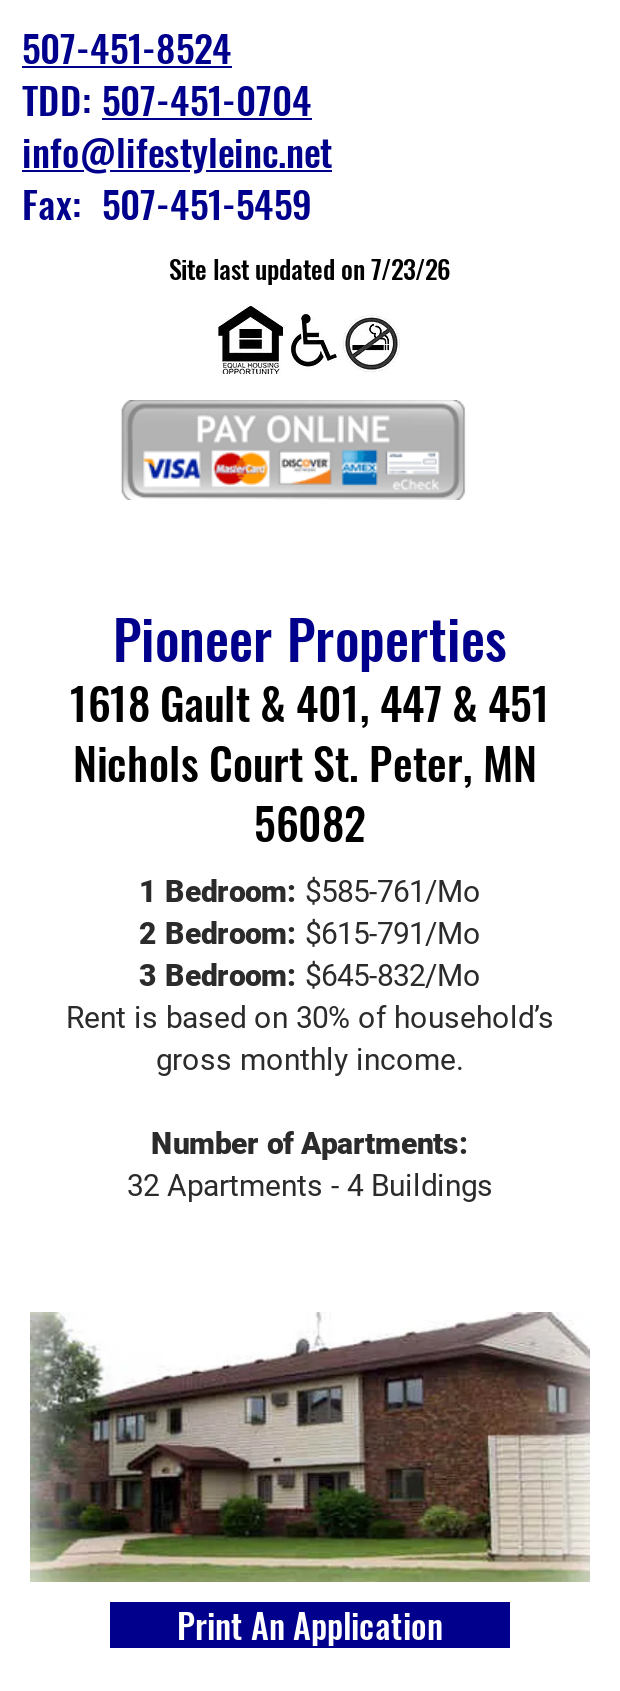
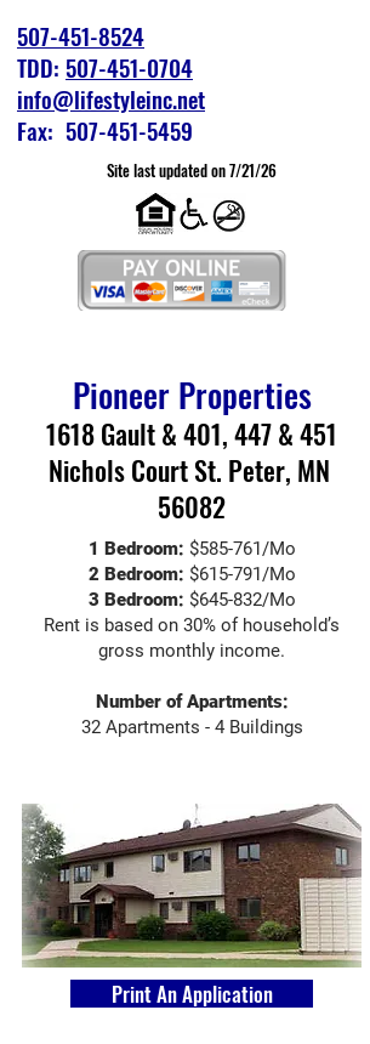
[169,248,451,288] Site last updated on 7/23/26 -> [107,158,277,182] Site last updated on 7/21/26

